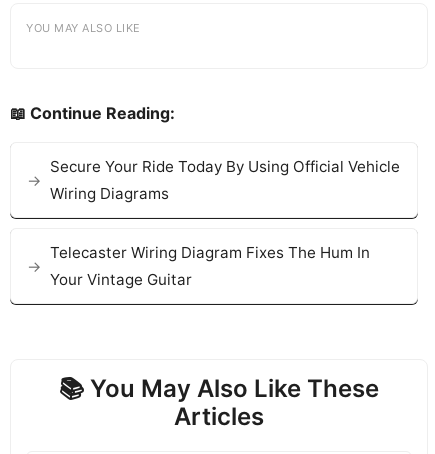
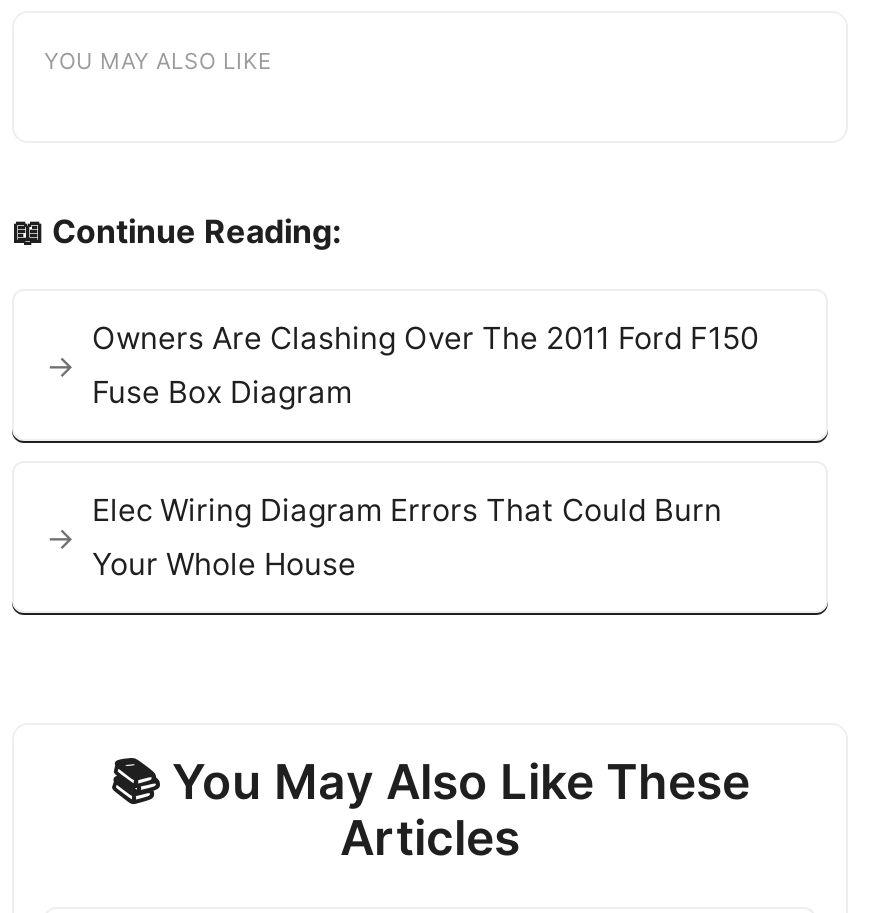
[50,157,400,203] Secure Your Ride Today By Using Official Vehicle | Wiring Diagrams -> [92,319,758,411] Owners Are Clashing Over The 2011 Ford F150 | Fuse Box Diagram
[50,243,370,289] Telecaster Wiring Diagram Fixes The Hum In | Your Vintage Guitar -> [92,491,722,583] Elec Wiring Diagram Errors That Could Burn | Your Whole House

